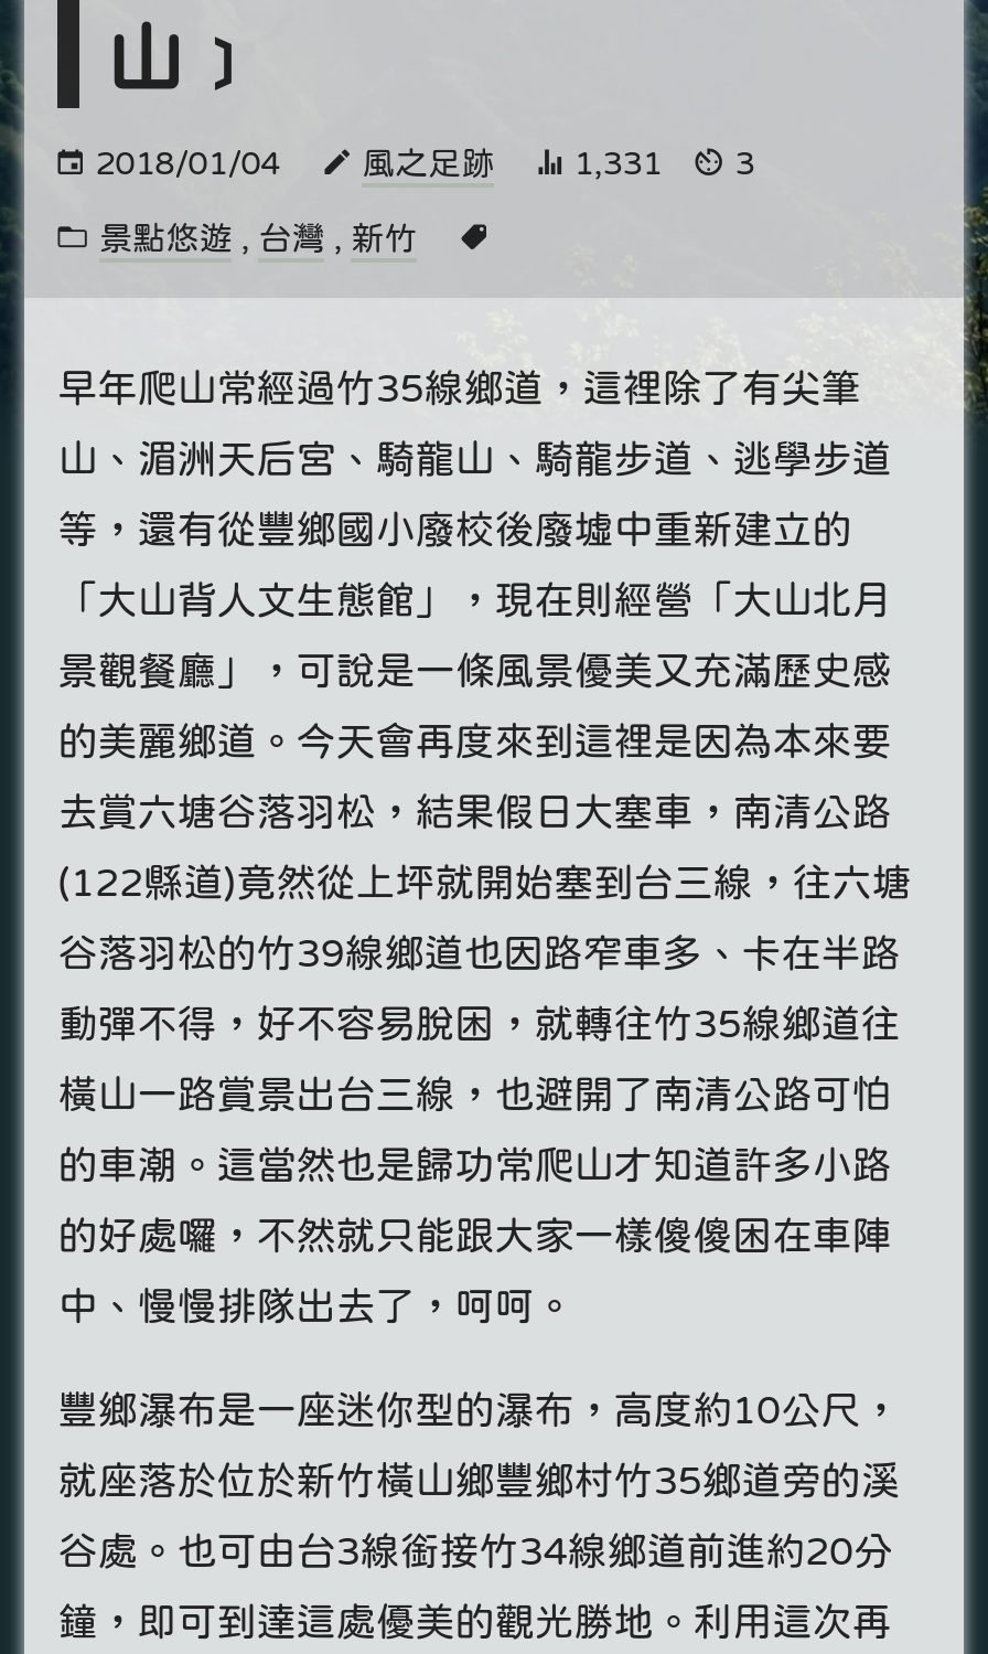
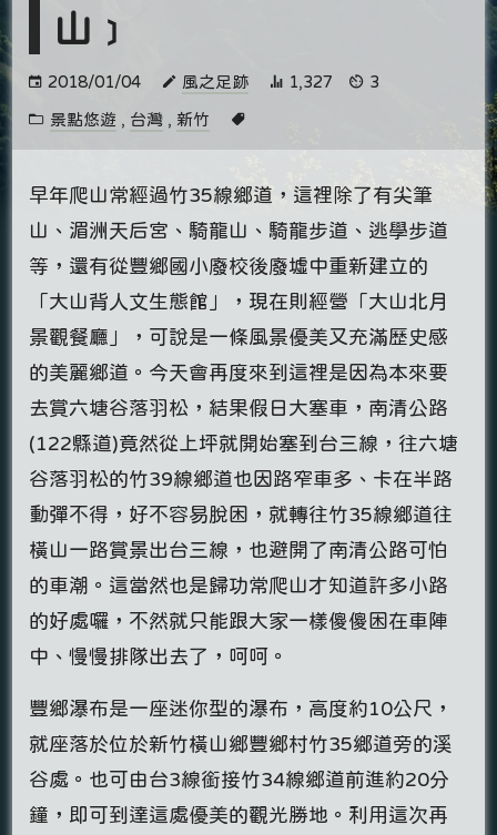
[565,146,755,179] 1,331 3 -> [284,73,380,90] 1,327 3

